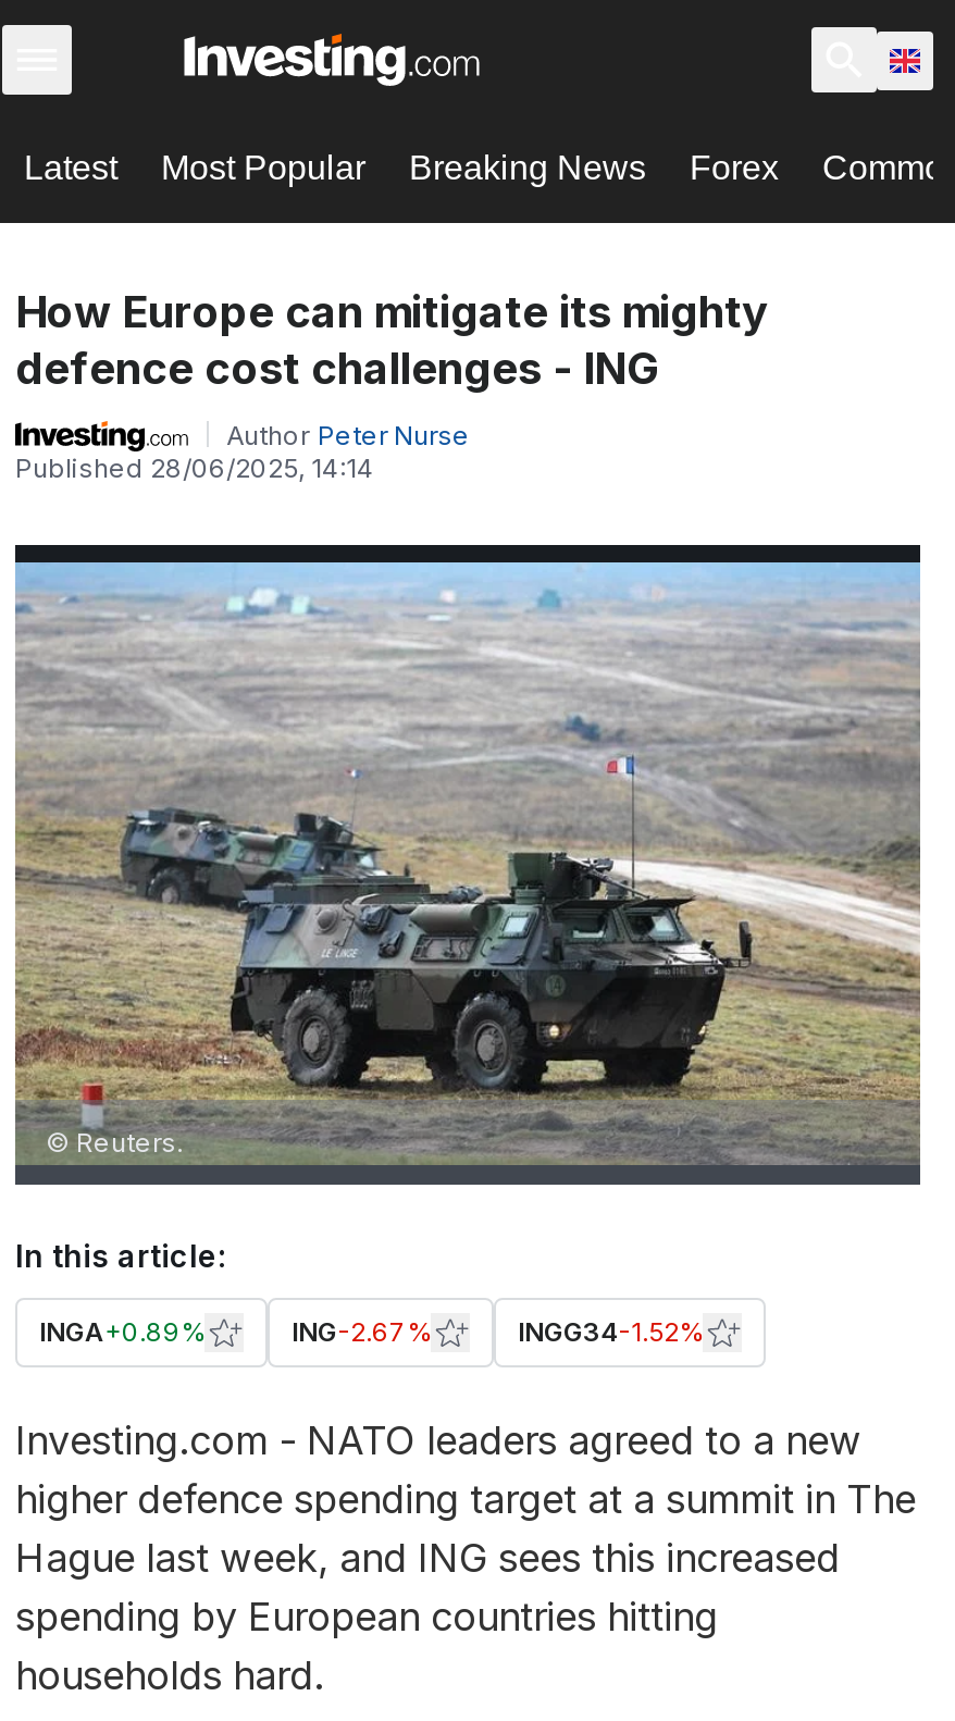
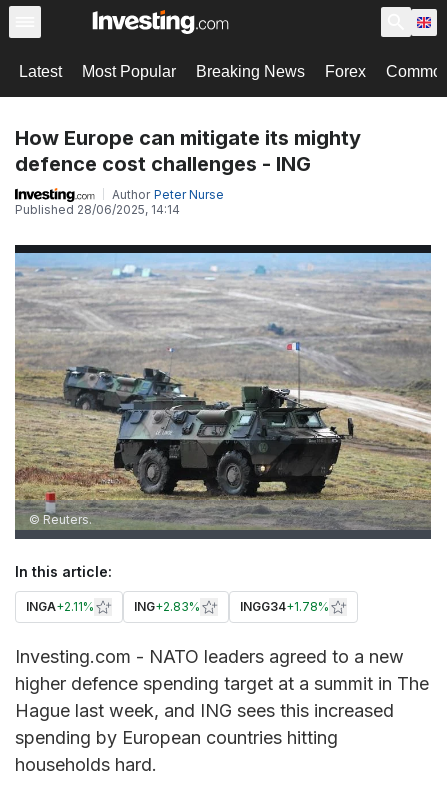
[39,1315,703,1347] INGA+0.89% | ING-2.67% | INGG34-1.52% -> [26,599,329,614] INGA+2.11% | ING+2.83% | INGG34+1.78%

